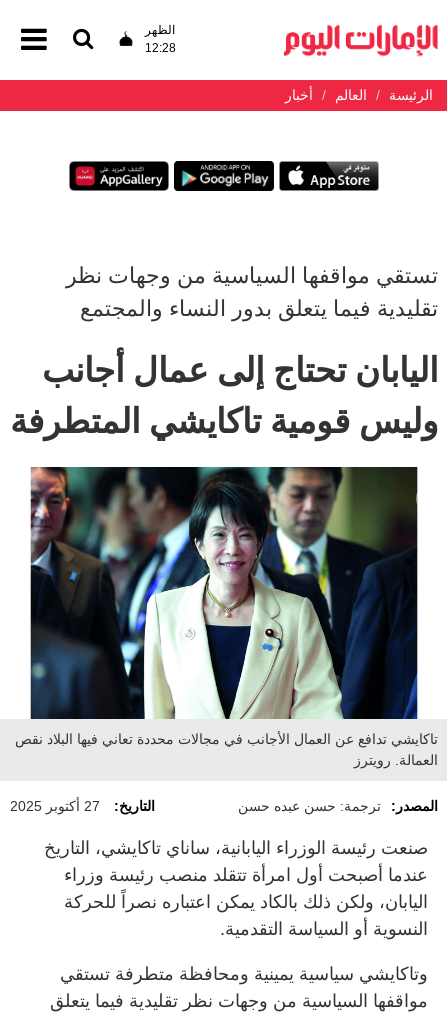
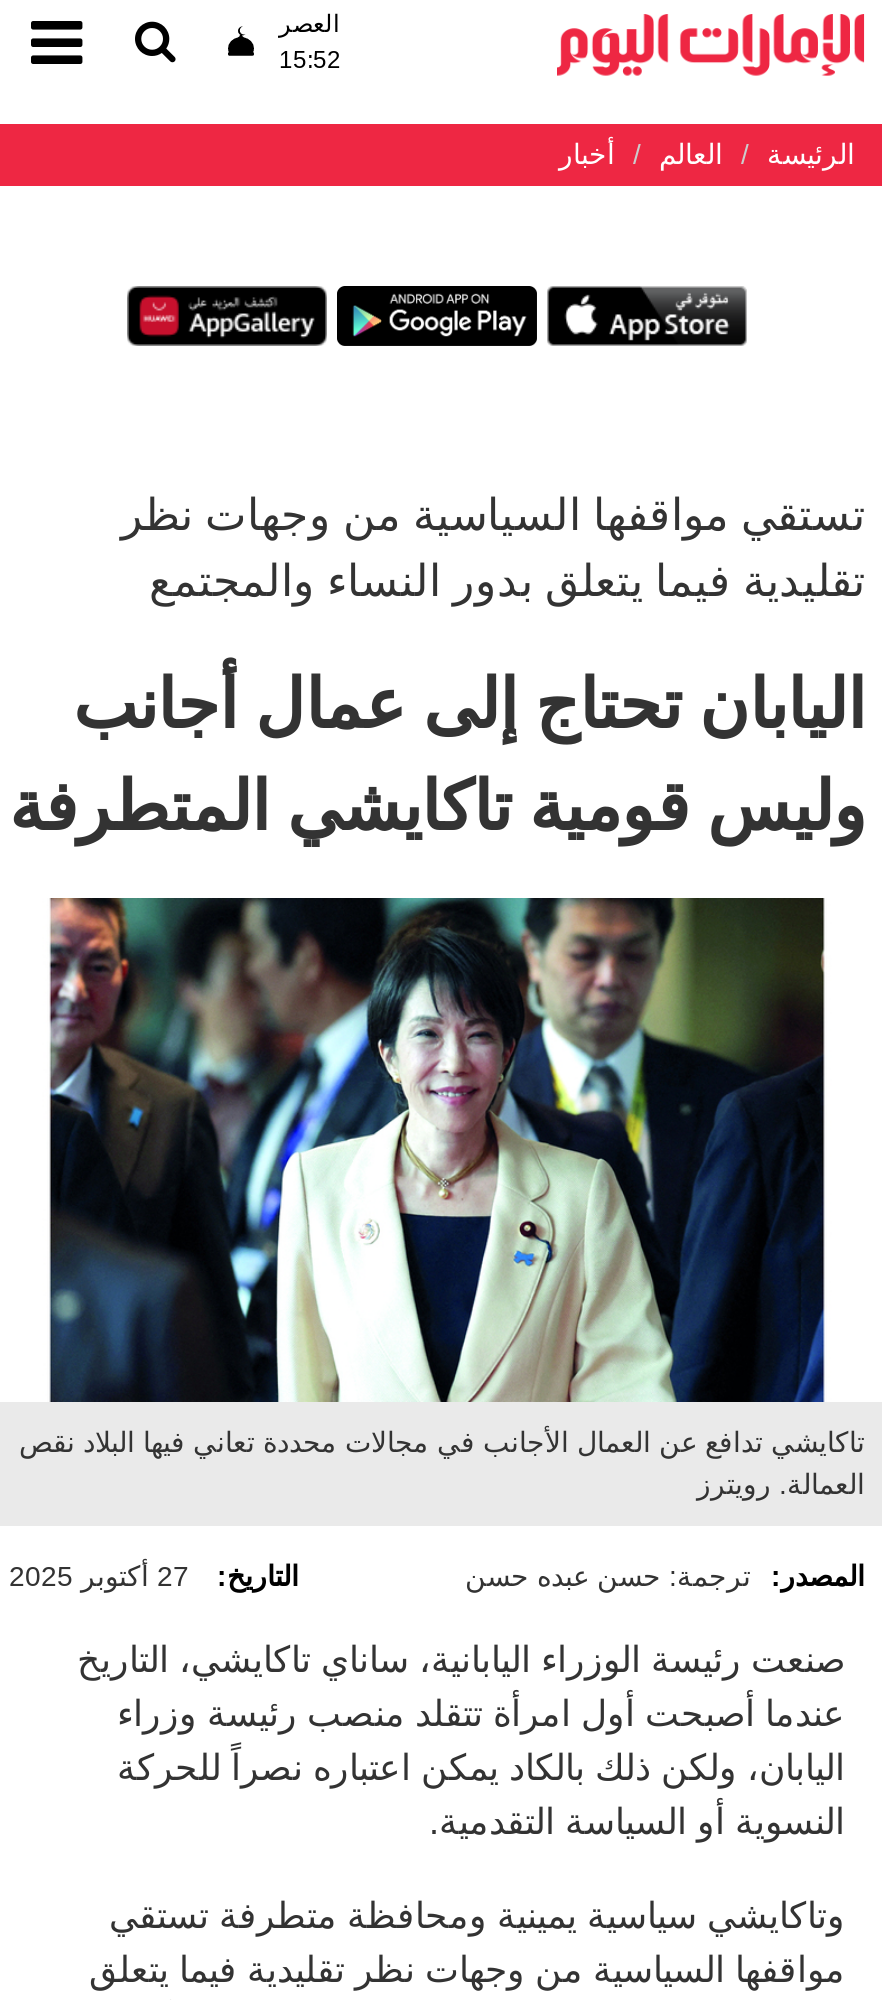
[145,23,176,55] الظهر | 12:28 -> [279,10,341,74] العصر | 15:52

